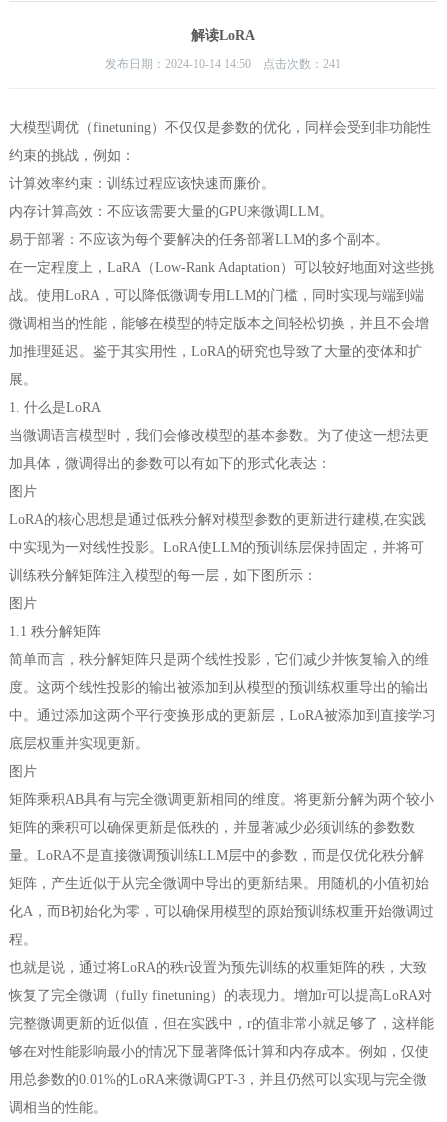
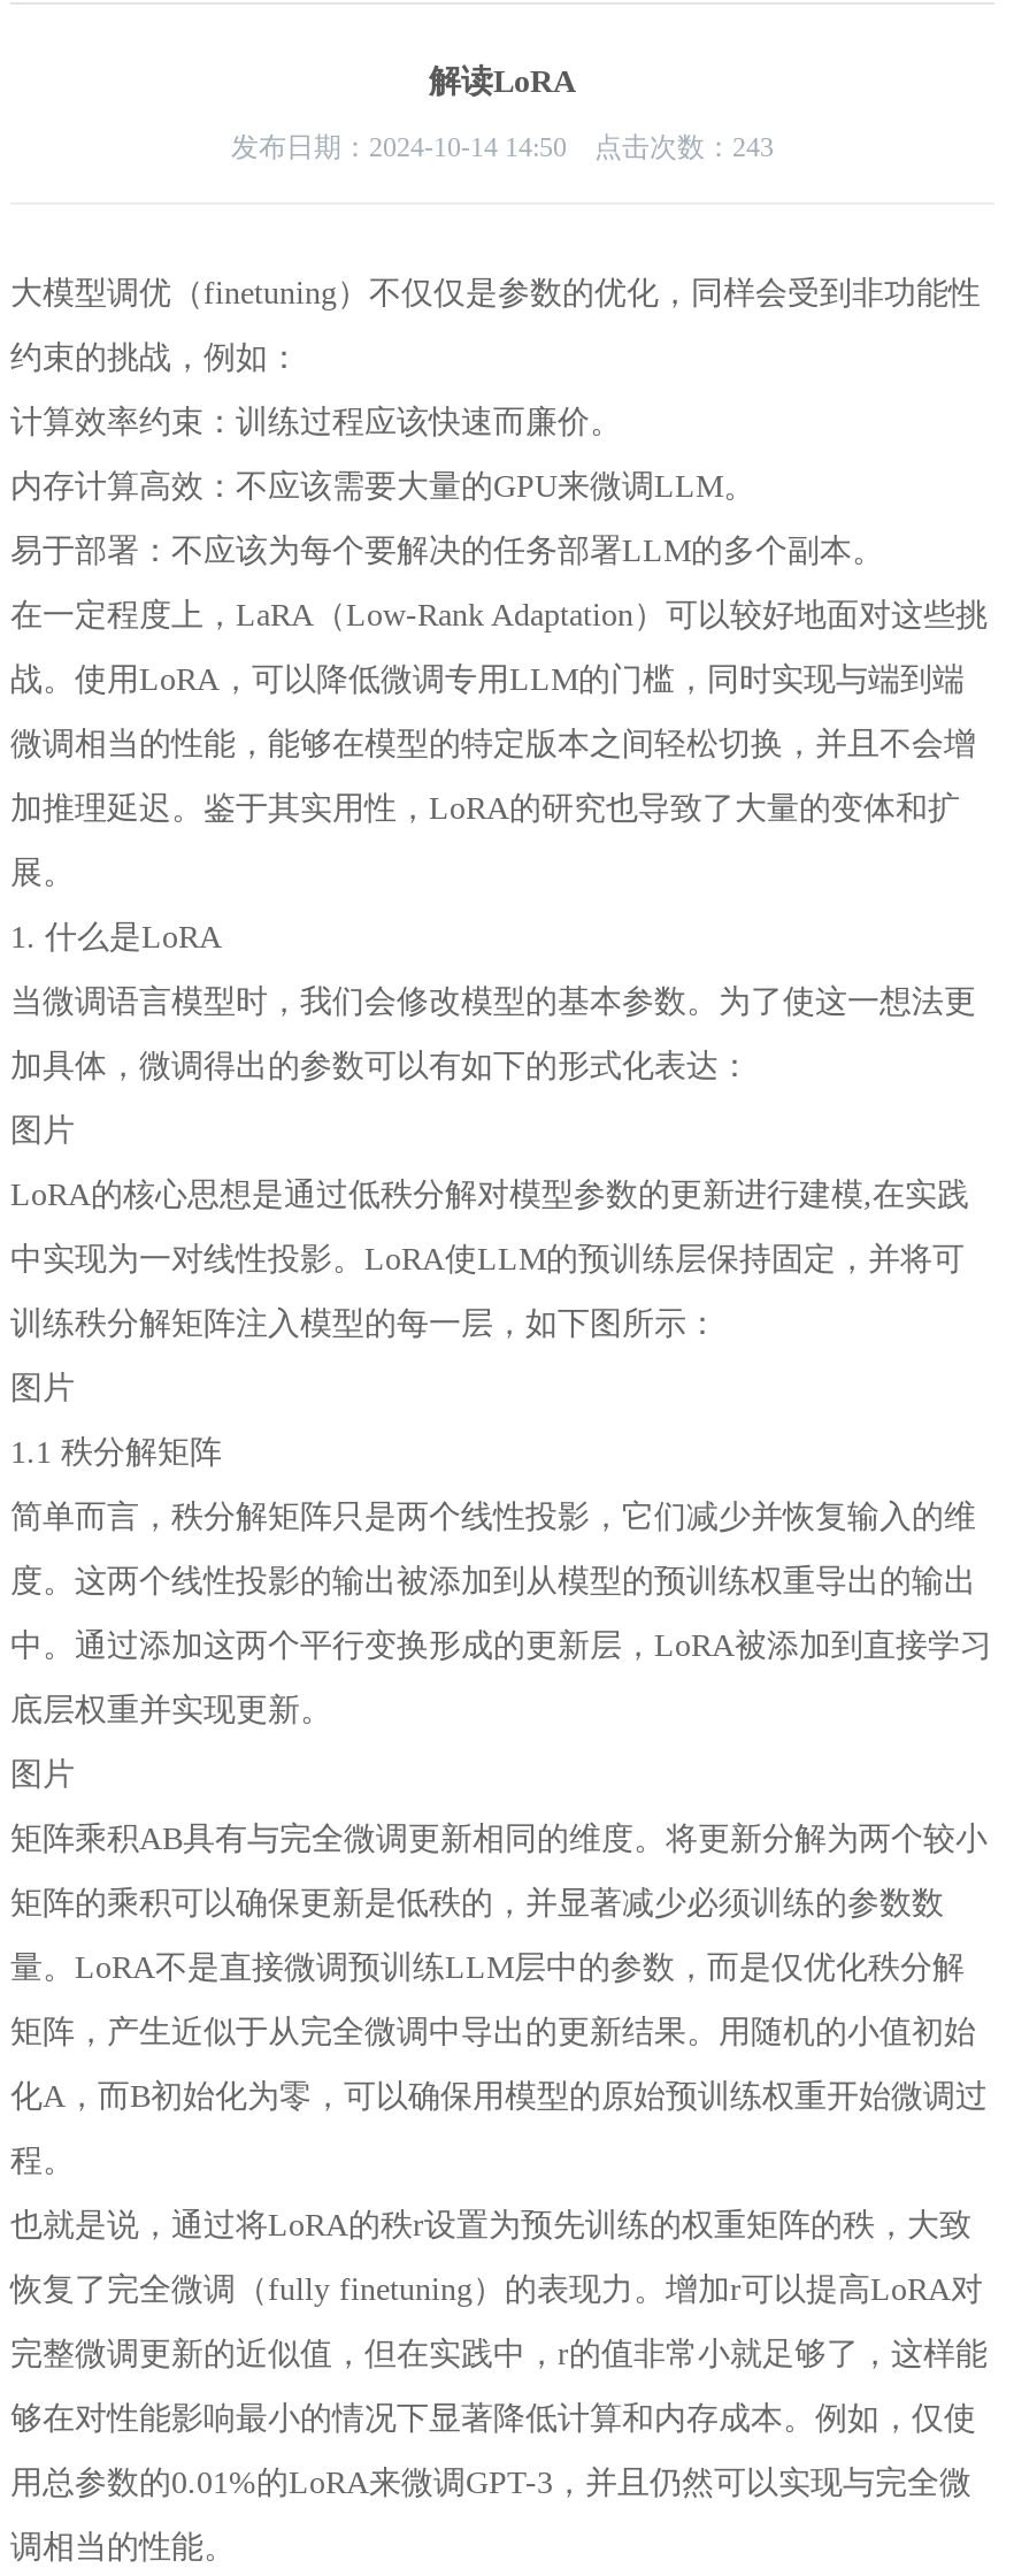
[105,57,341,71] 发布日期：2024-10-14 14:50 点击次数：241 -> [231,131,774,163] 发布日期：2024-10-14 14:50 点击次数：243

